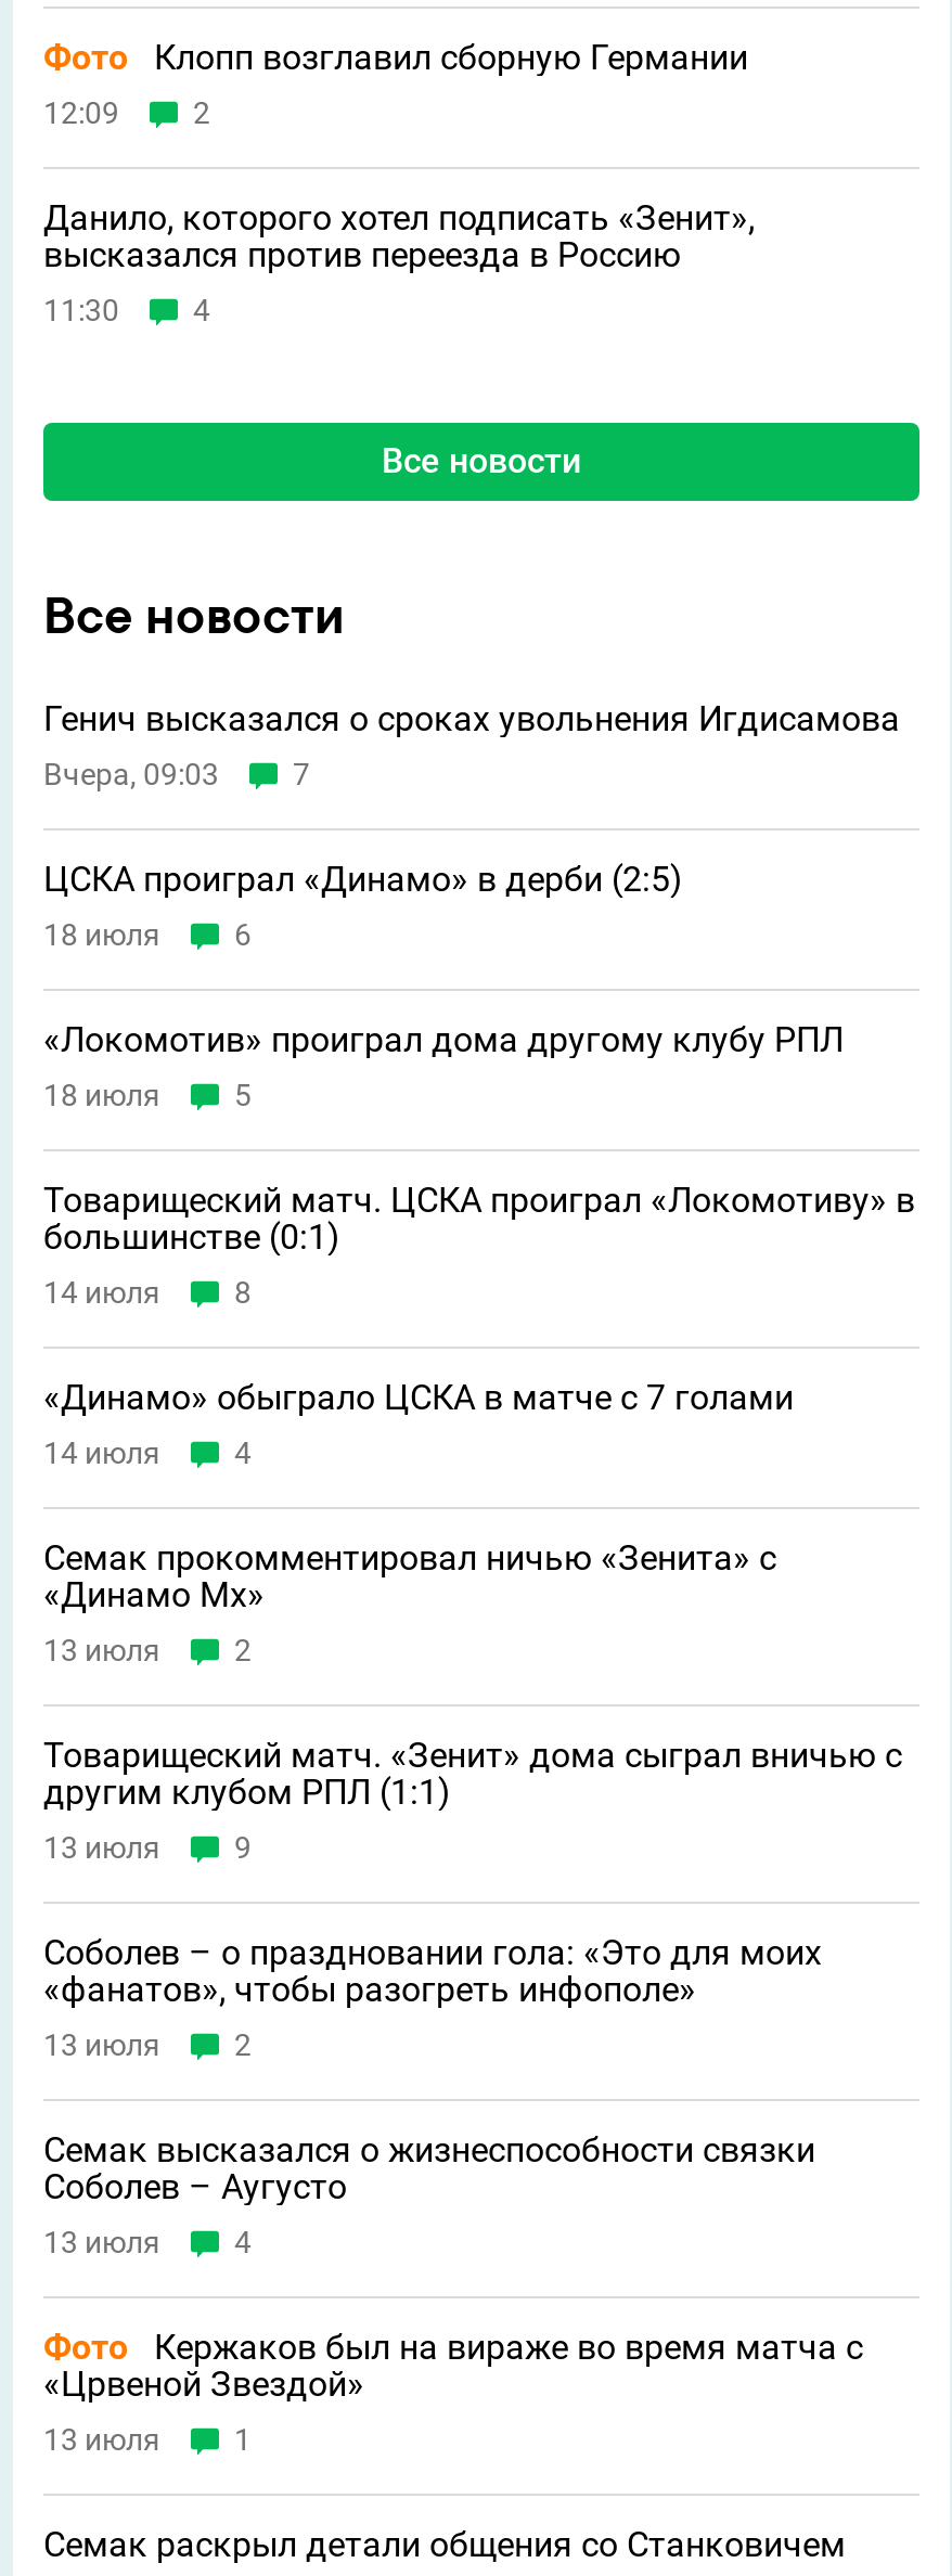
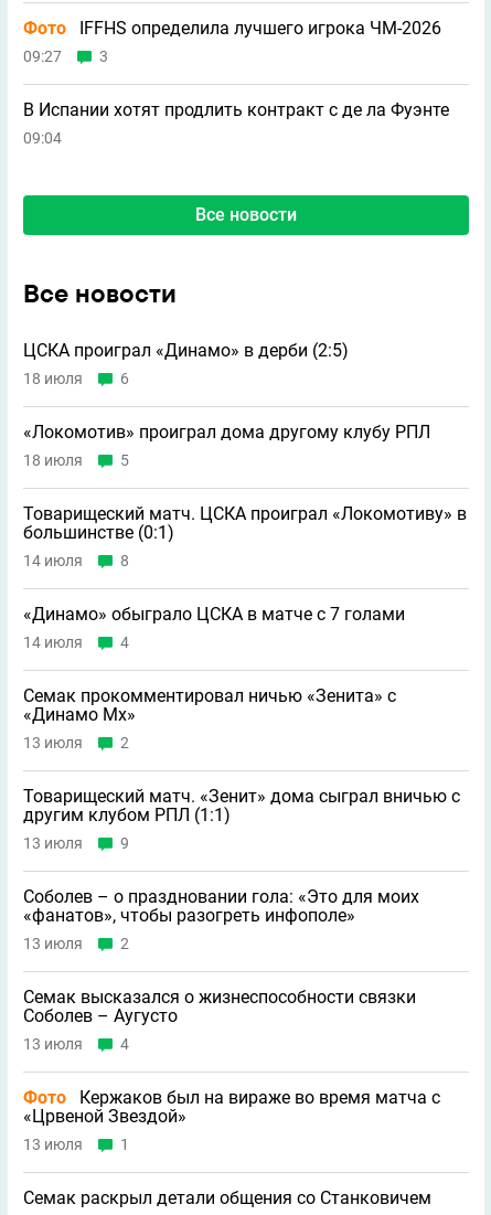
[43,38,748,131] Клопп возглавил сборную Германии | 12:09 | 2 -> [23,18,441,66] IFFHS определила лучшего игрока ЧМ-2026 | 09:27 | 3
[43,198,755,328] Данило, которого хотел подписать «Зенит», | высказался против переезда в Россию | 11:30 | 4 -> [23,100,449,147] В Испании хотят продлить контракт с де ла Фуэнте | 09:04
[43,699,900,792] Генич высказался о сроках увольнения Игдисамова | Вчера, 09:03 | 7 -> none

